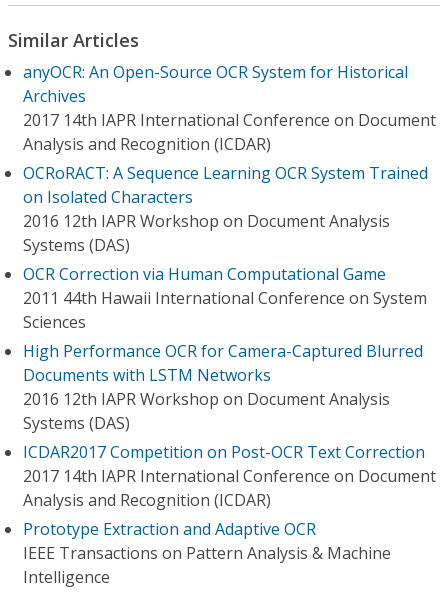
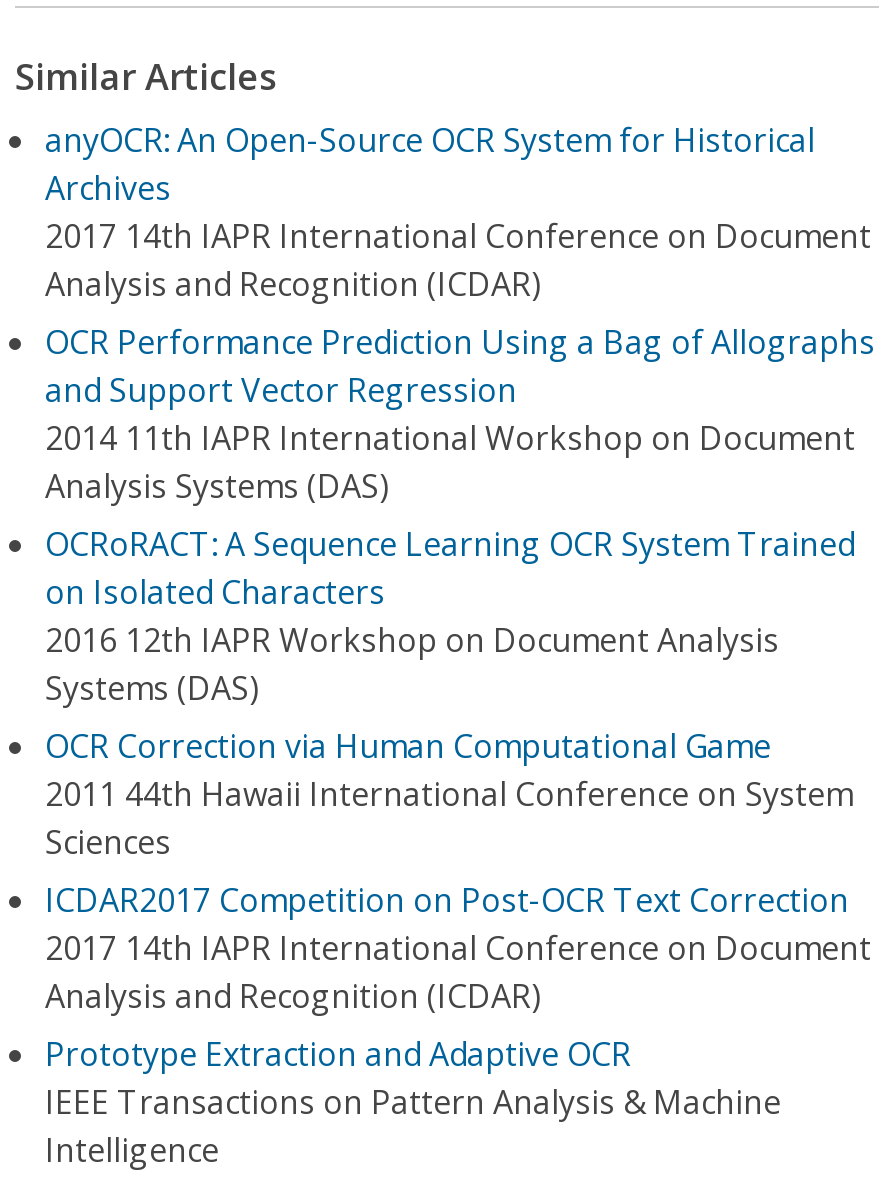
none -> [45,320,875,508] OCR Performance Prediction Using a Bag of Allographs | and Support Vector Regression | 2014 11th IAPR International Workshop on Document | Analysis Systems (DAS)
moved [23,162,428,333] -> [45,522,855,864]: OCRoRACT: A Sequence Learning OCR System Trained | on Isolated Characters | 2016 12th IAPR Workshop on Document Analysis | Systems (DAS) | OCR Correction via Human Computational Game | 2011 44th Hawaii International Conference on System | Sciences
[23,340,423,434] High Performance OCR for Camera-Captured Blurred | Documents with LSTM Networks | 2016 12th IAPR Workshop on Document Analysis | Systems (DAS) -> none

